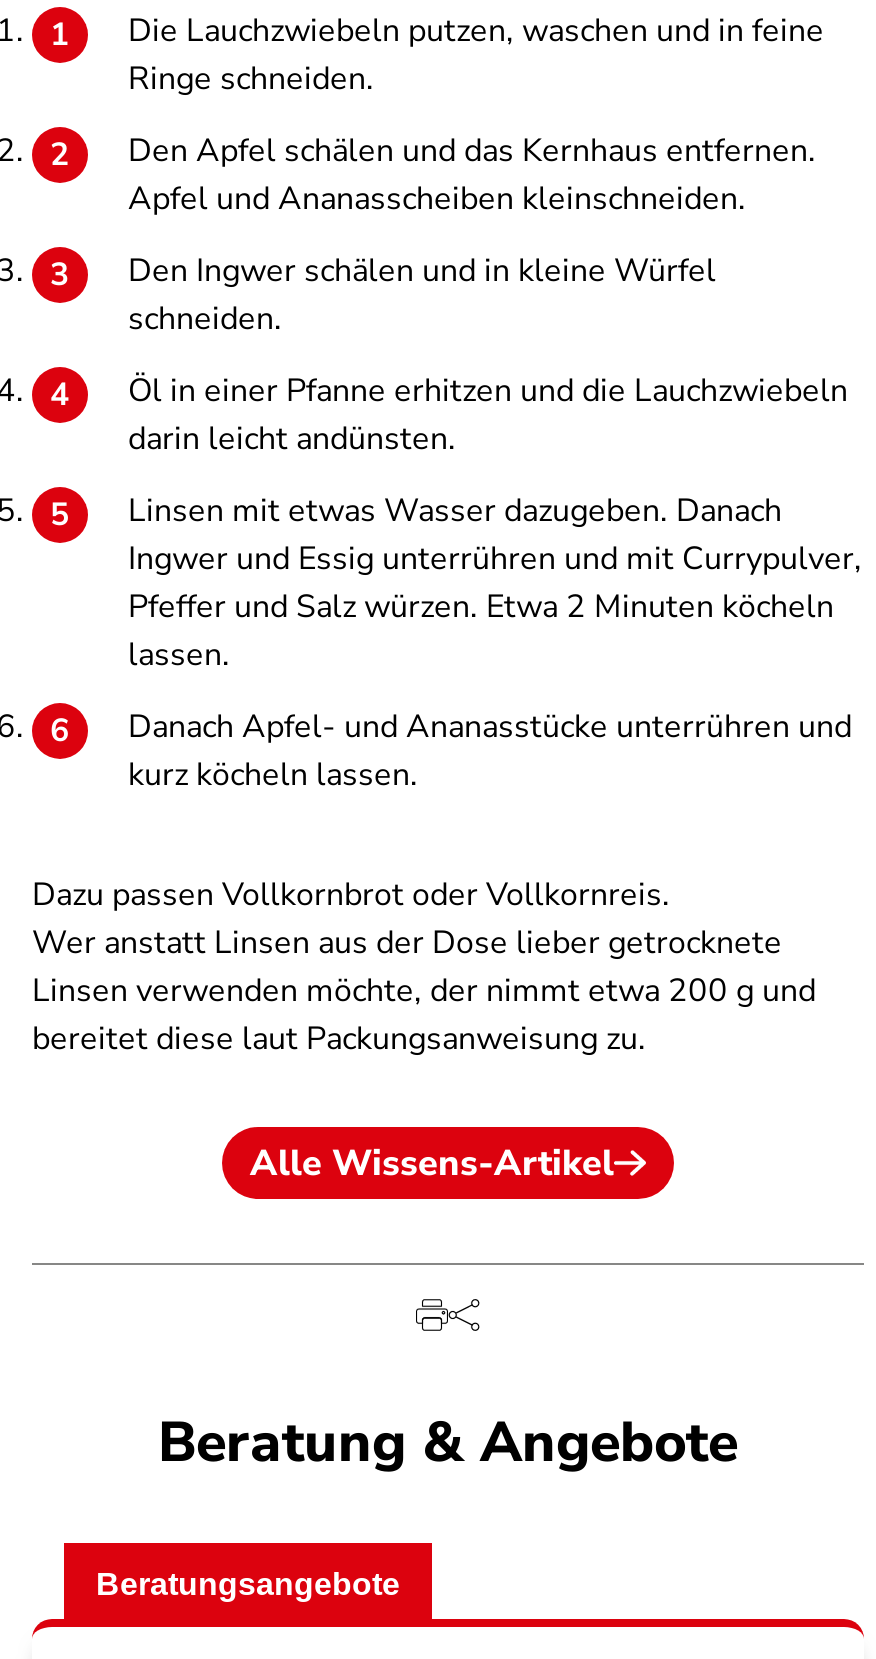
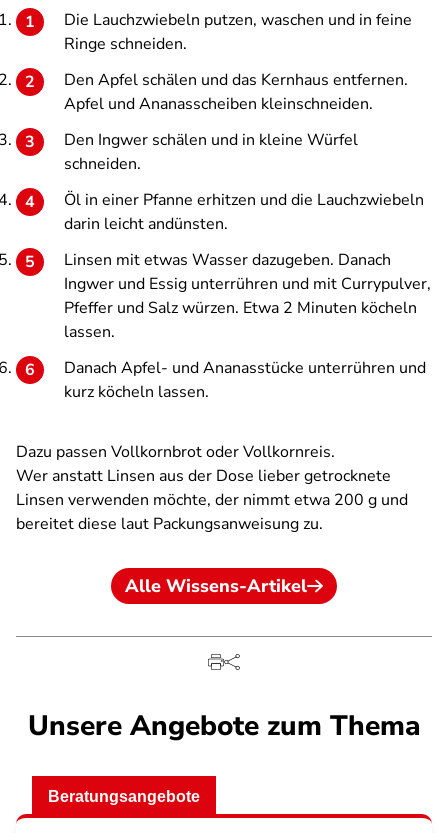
[158,1405,738,1481] Beratung & Angebote -> [27,707,420,745] Unsere Angebote zum Thema

